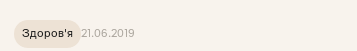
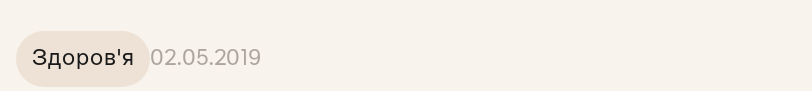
[22,28,135,39] Здоров'я 21.06.2019 -> [32,48,262,70] Здоров'я 02.05.2019

